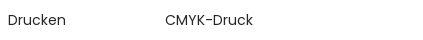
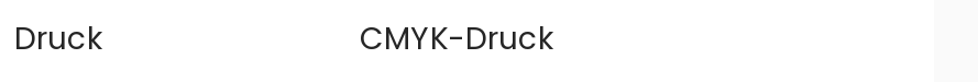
[8,10,66,30] Drucken -> [14,16,102,60] Druck

